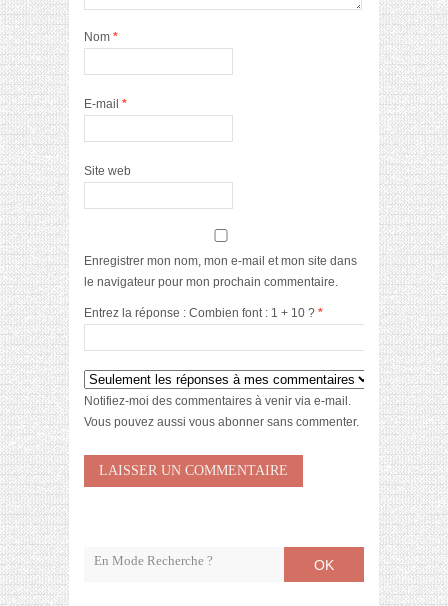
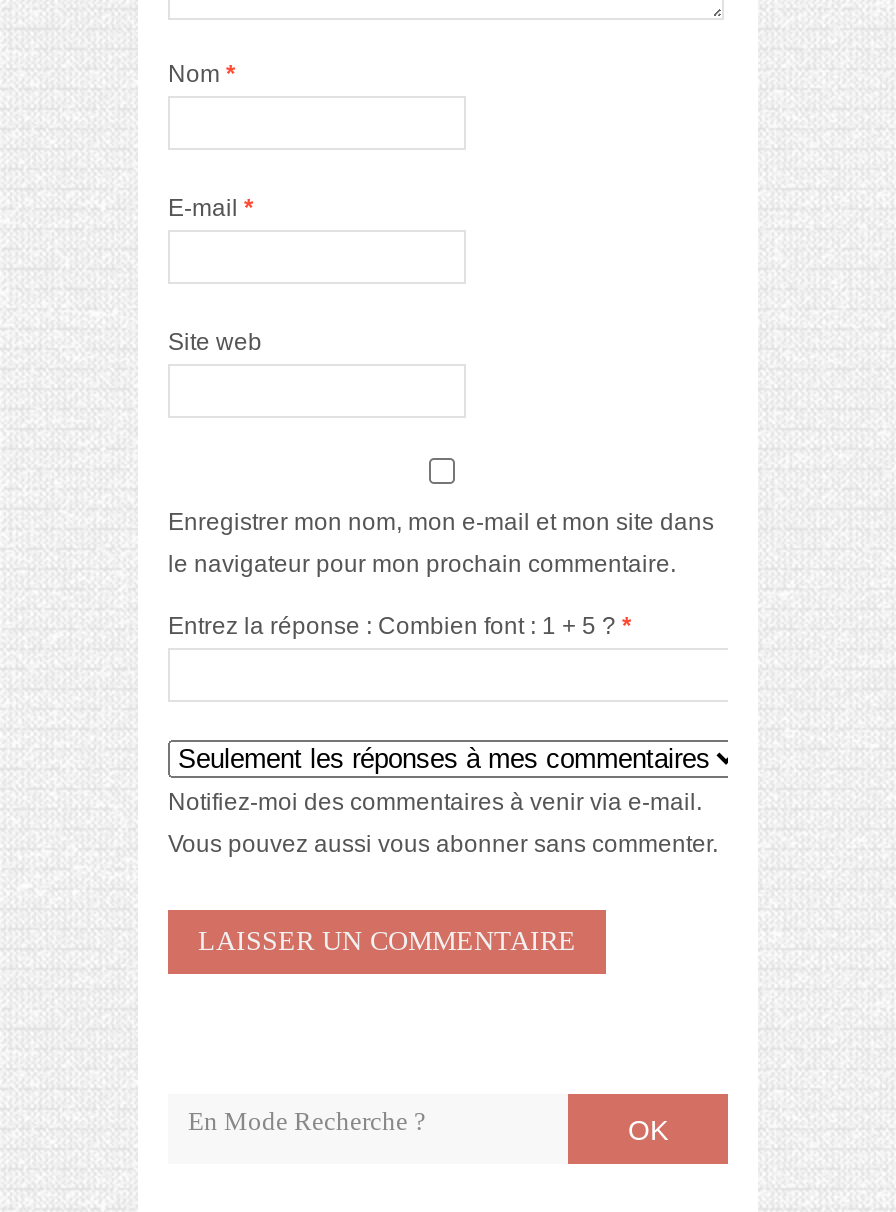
[84,306,323,320] Entrez la réponse : Combien font : 1 + 10 ? * -> [168,612,632,640] Entrez la réponse : Combien font : 1 + 5 ? *

